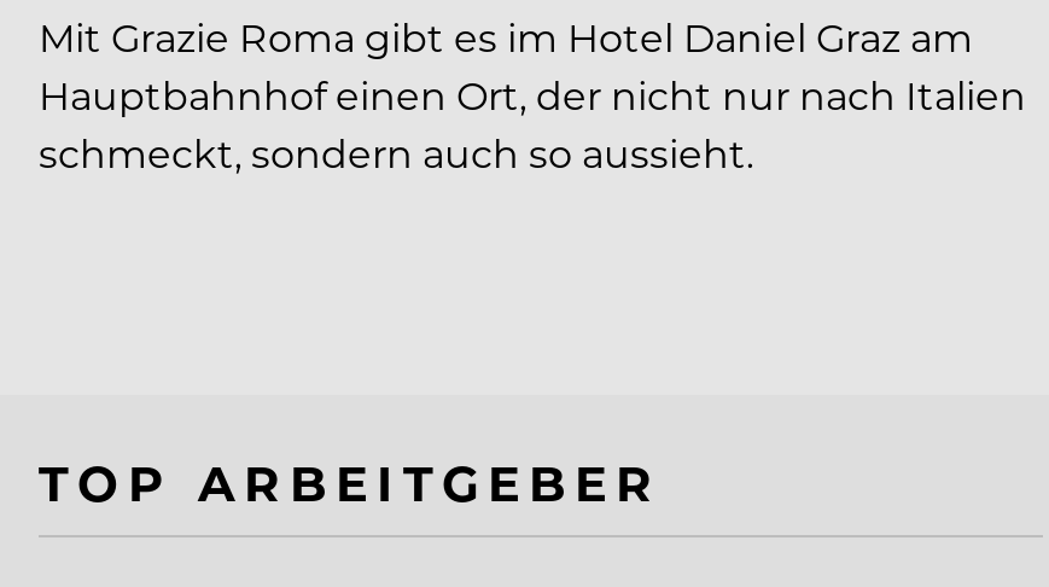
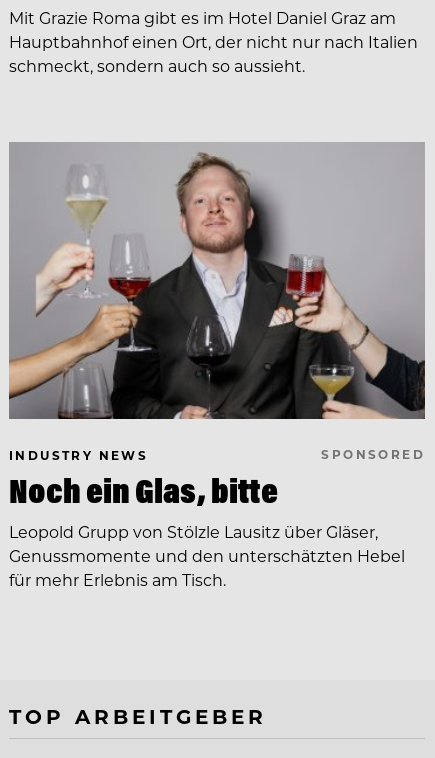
none -> [8,142,426,590] [image] | INDUSTRY NEWS | SPONSORED | Noch ein Glas, bitte | Leopold Grupp von Stölzle Lausitz über Gläser, | Genussmomente und den unterschätzten Hebel | für mehr Erlebnis am Tisch.

